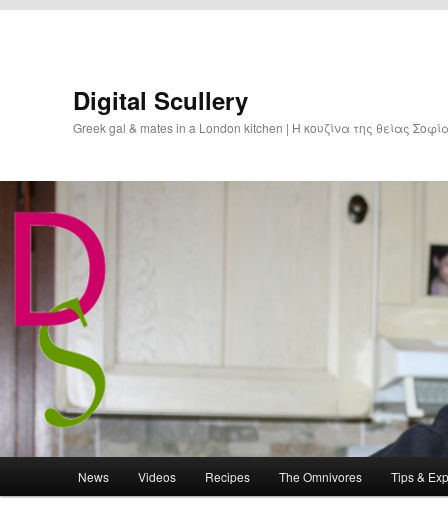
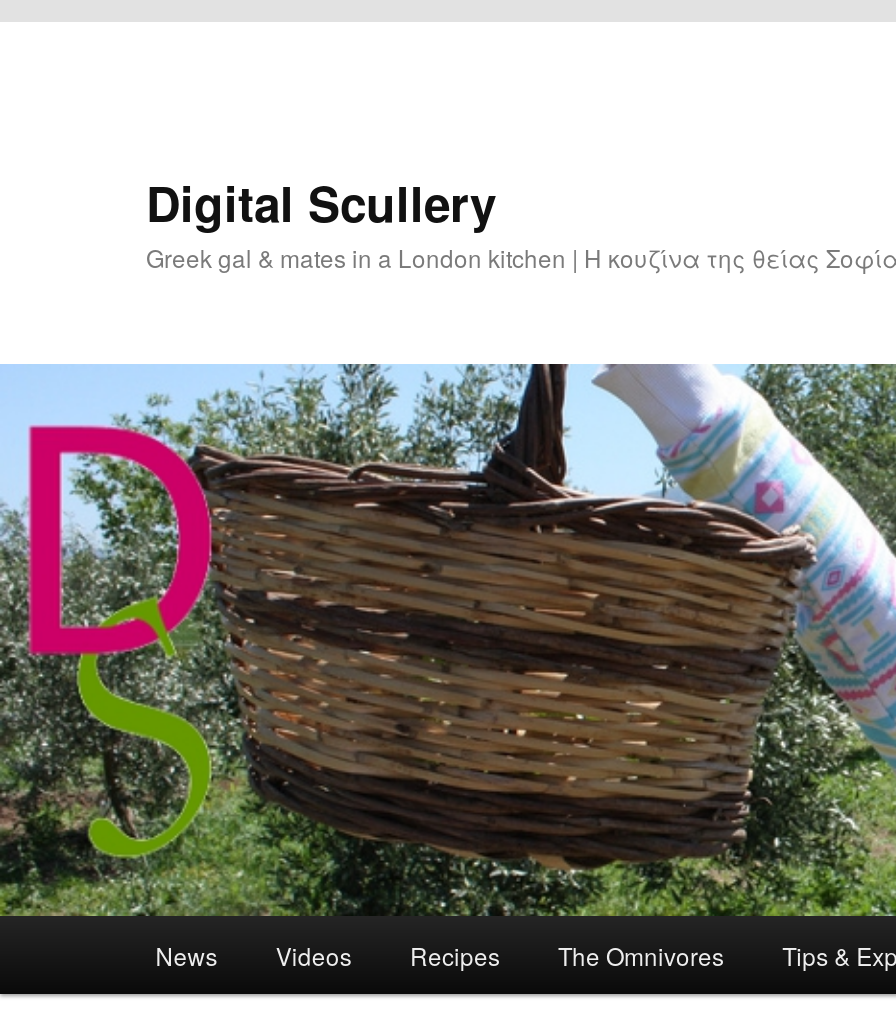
[3,180,445,458] [image] -> [6,364,890,918] [image]

